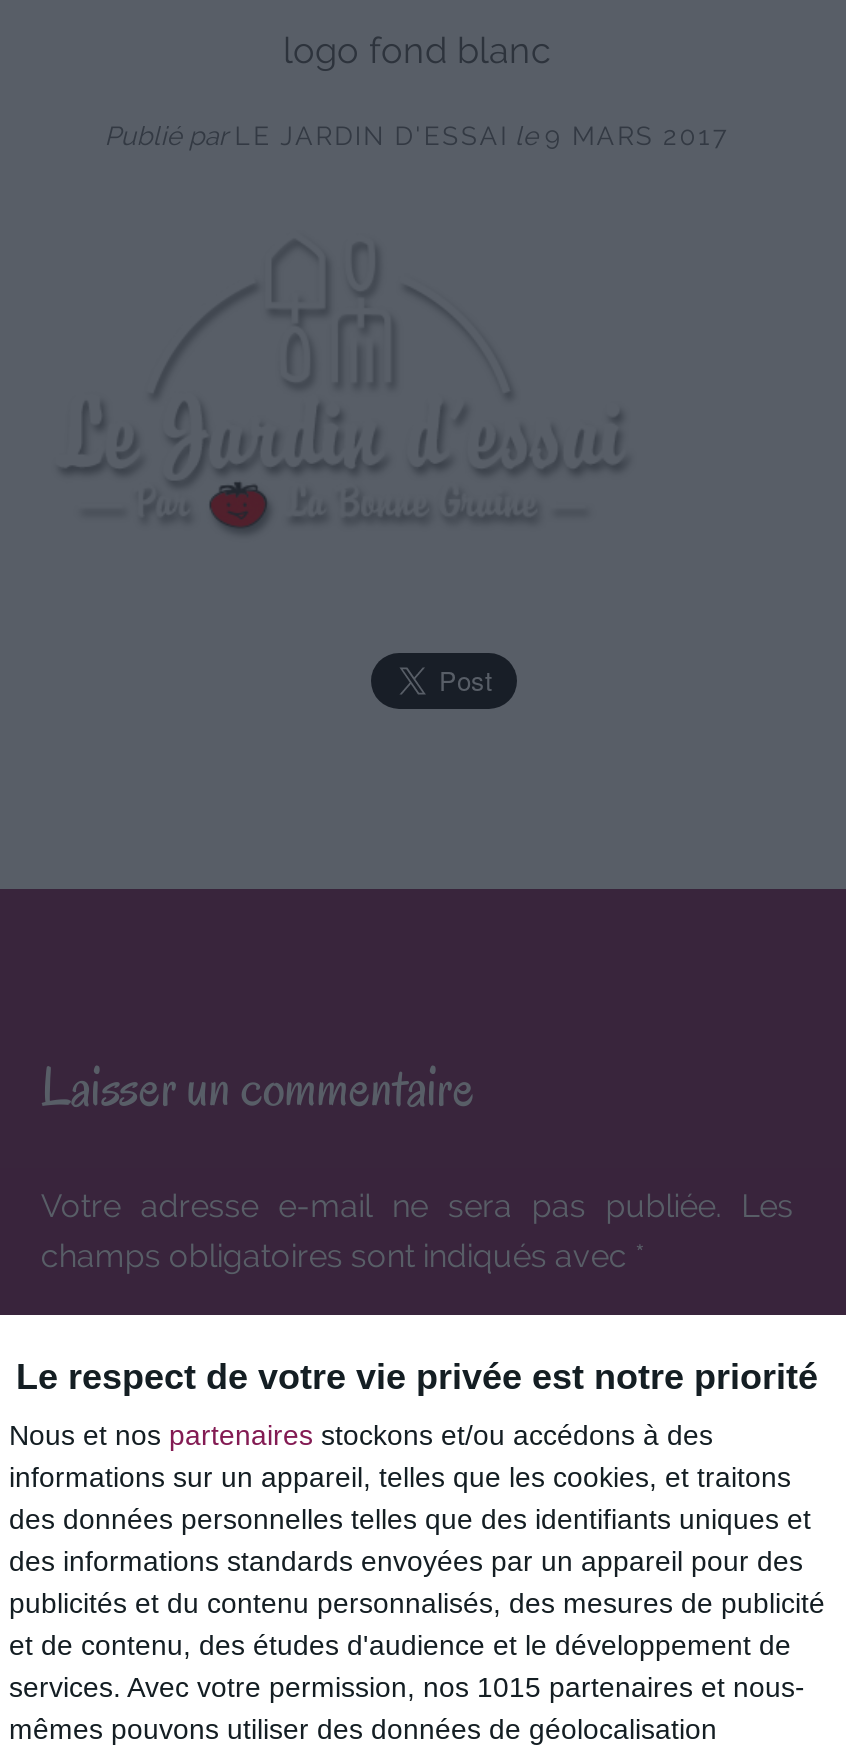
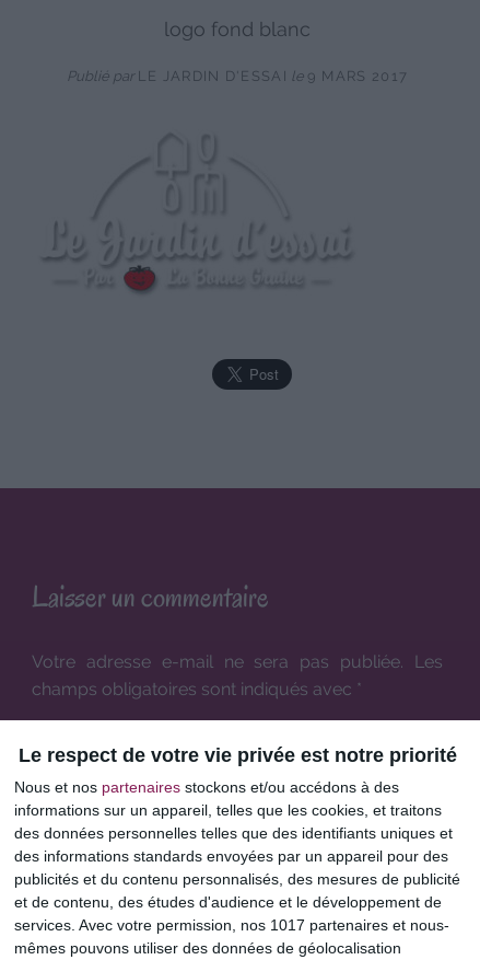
[9,1671,805,1703] services. Avec votre permission, nos 1015 partenaires et nous- -> [14,916,449,933] services. Avec votre permission, nos 1017 partenaires et nous-

